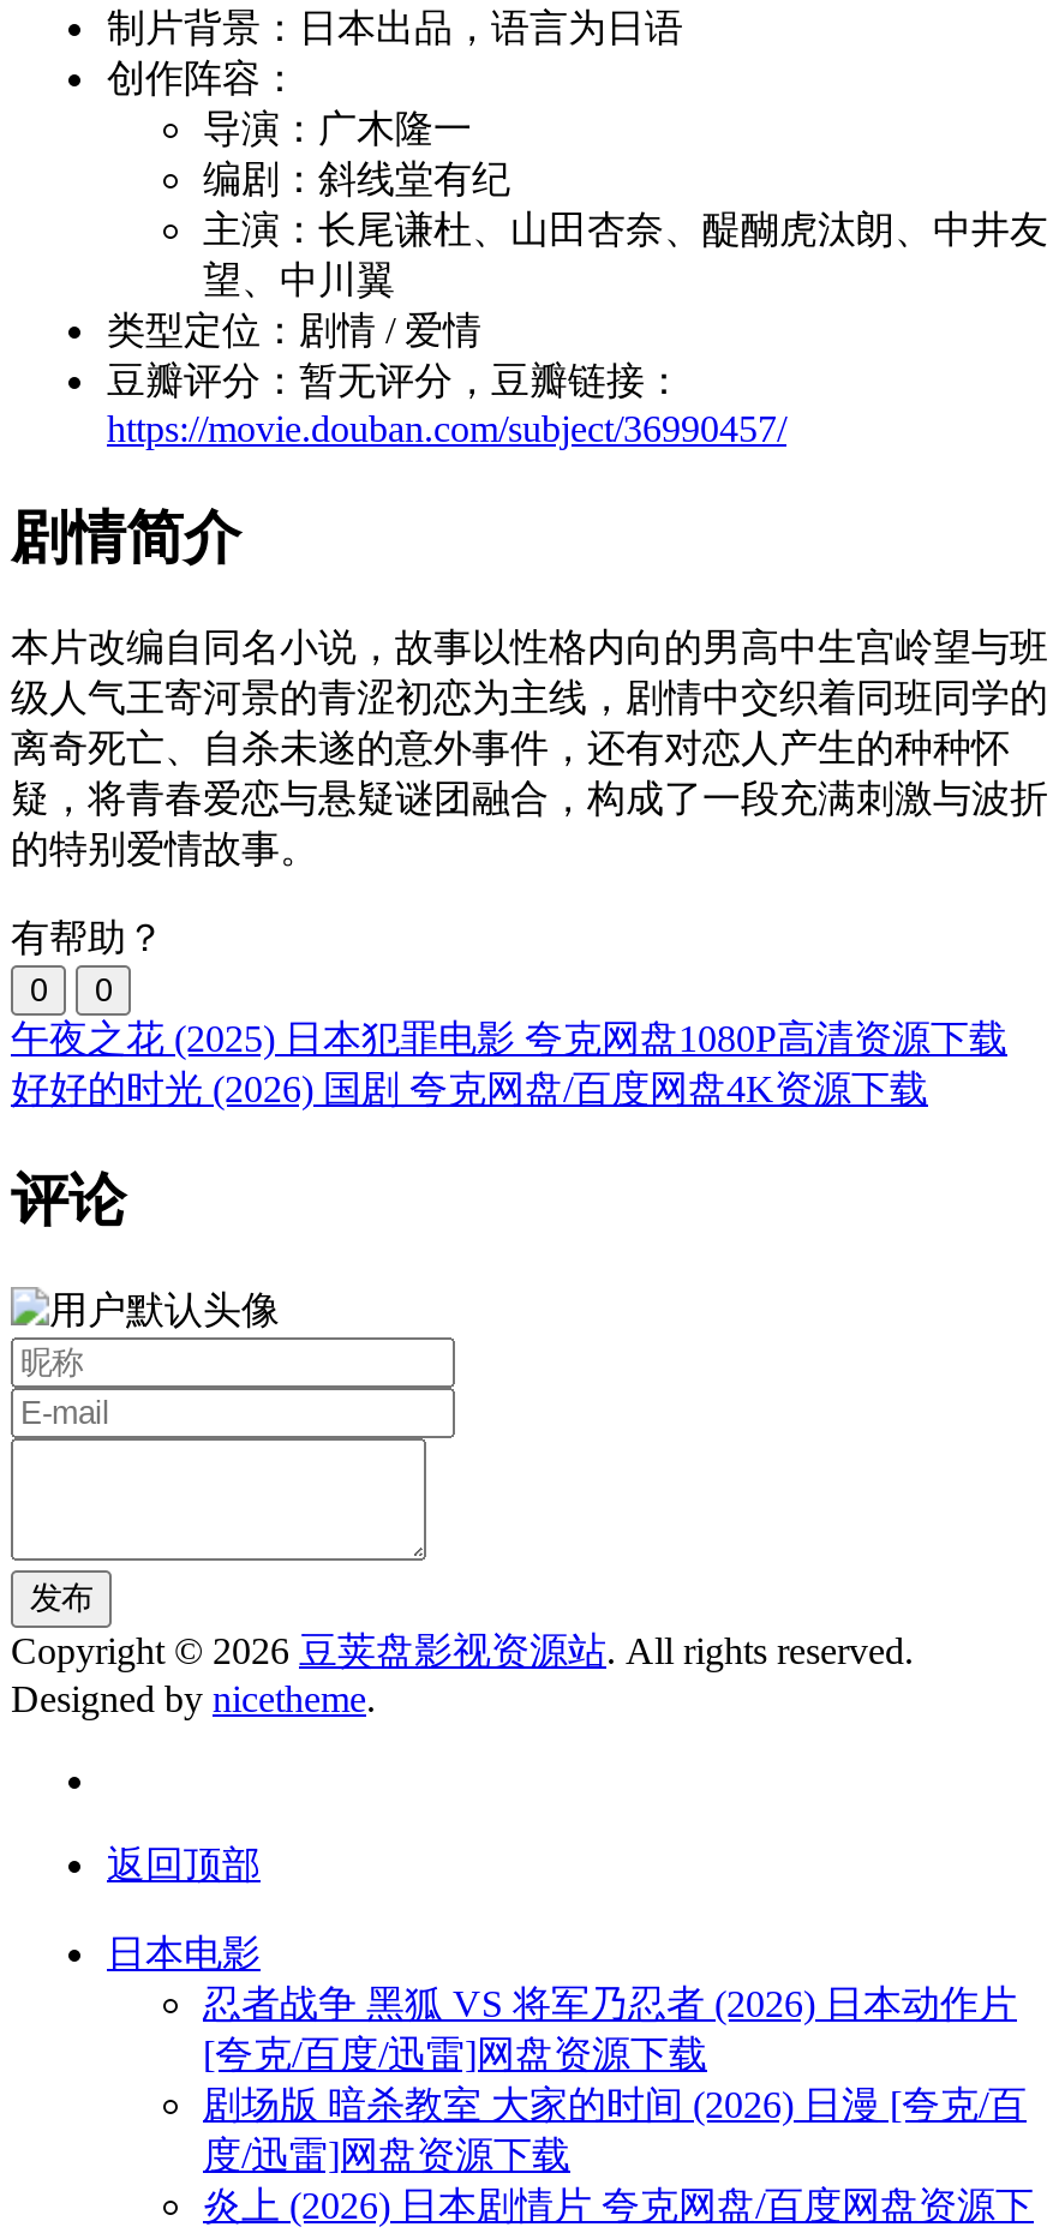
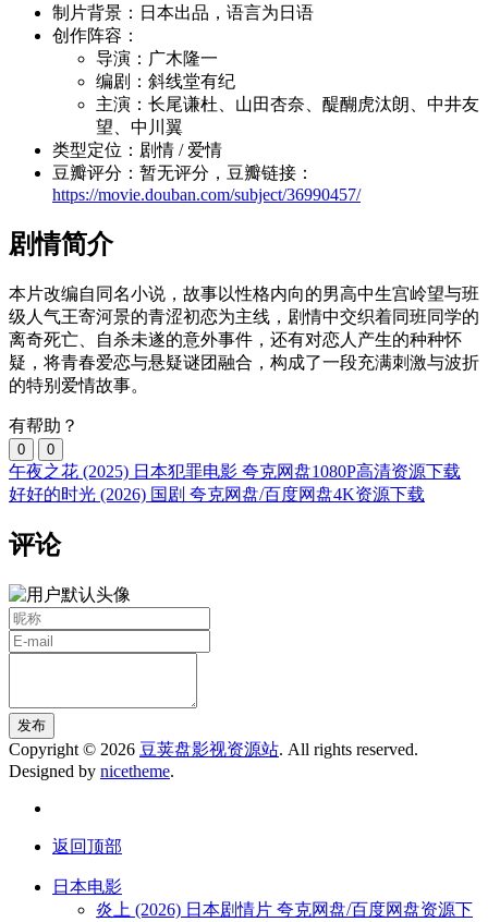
[203,1984,1027,2176] 忍者战争 黑狐 VS 将军乃忍者 (2026) 日本动作片 | [夸克/百度/迅雷]网盘资源下载 | 剧场版 暗杀教室 大家的时间 (2026) 日漫 [夸克/百 | 度/迅雷]网盘资源下载 -> none

